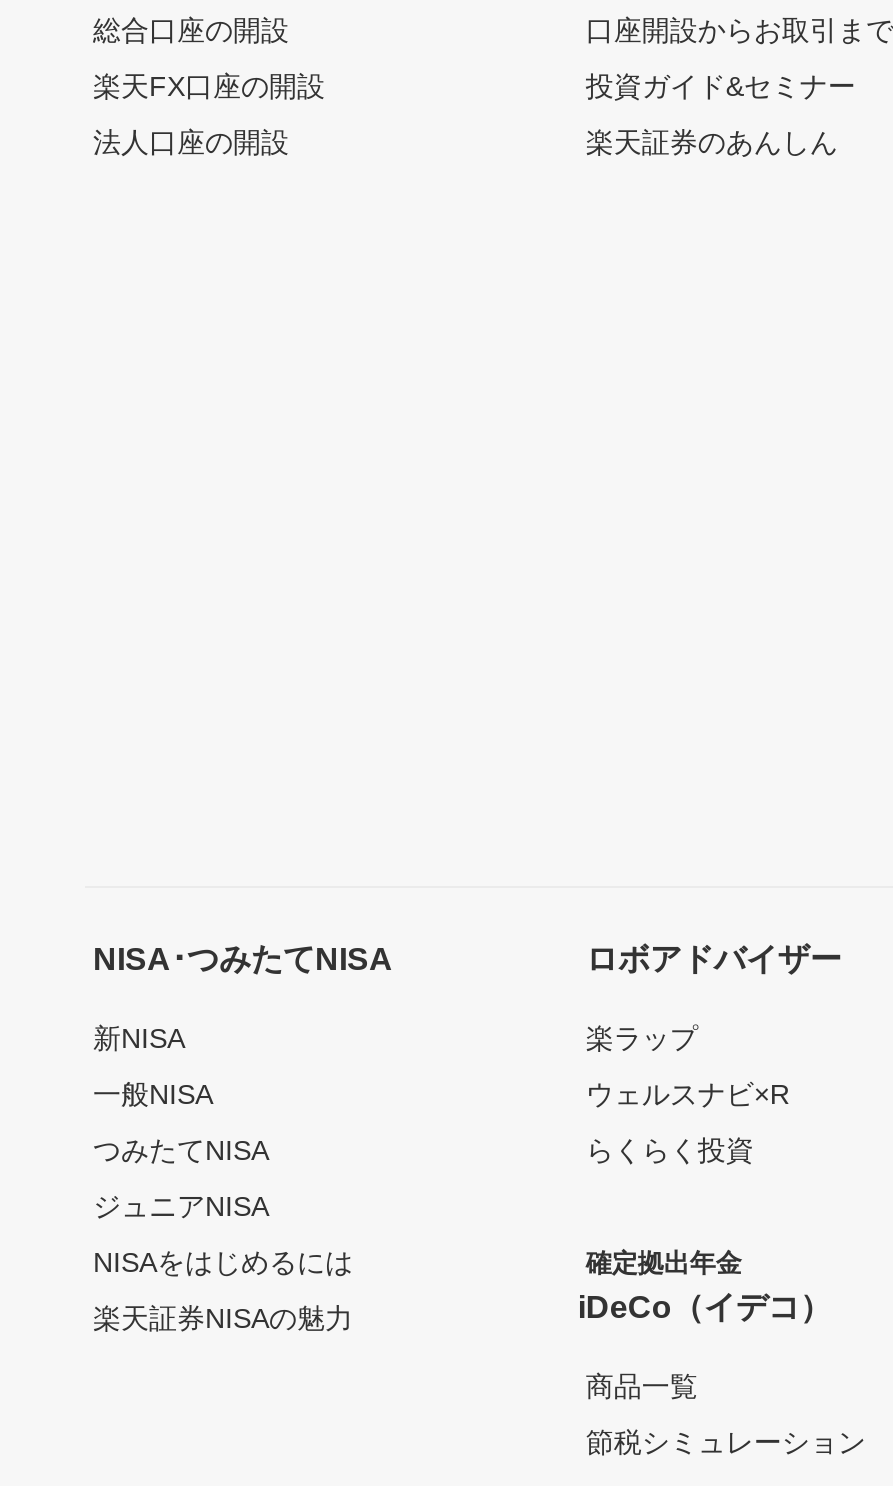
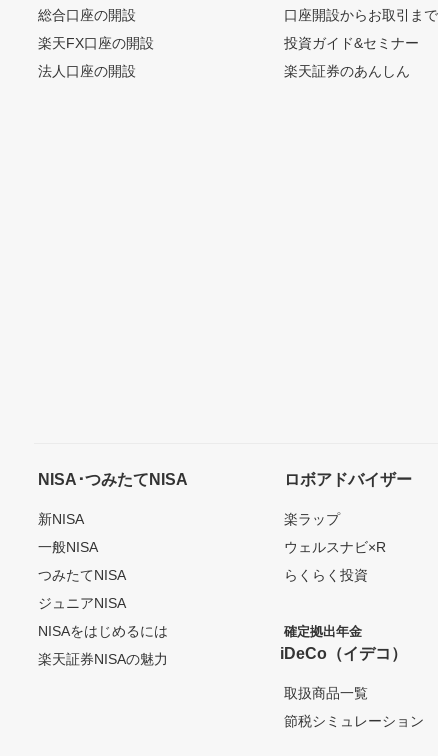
[586,1370,698,1402] 商品一覧 -> [284,685,368,701] 取扱商品一覧

